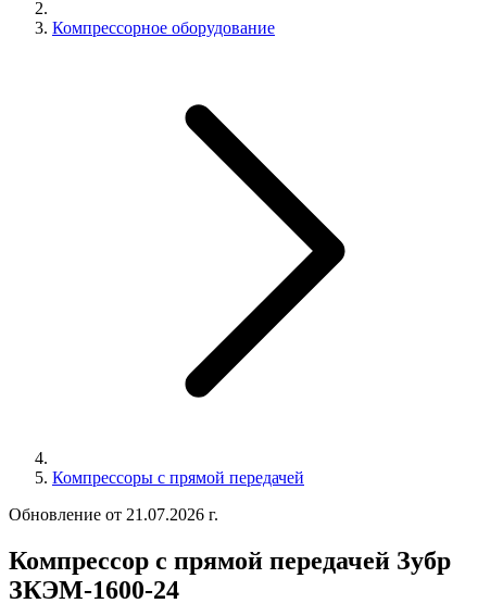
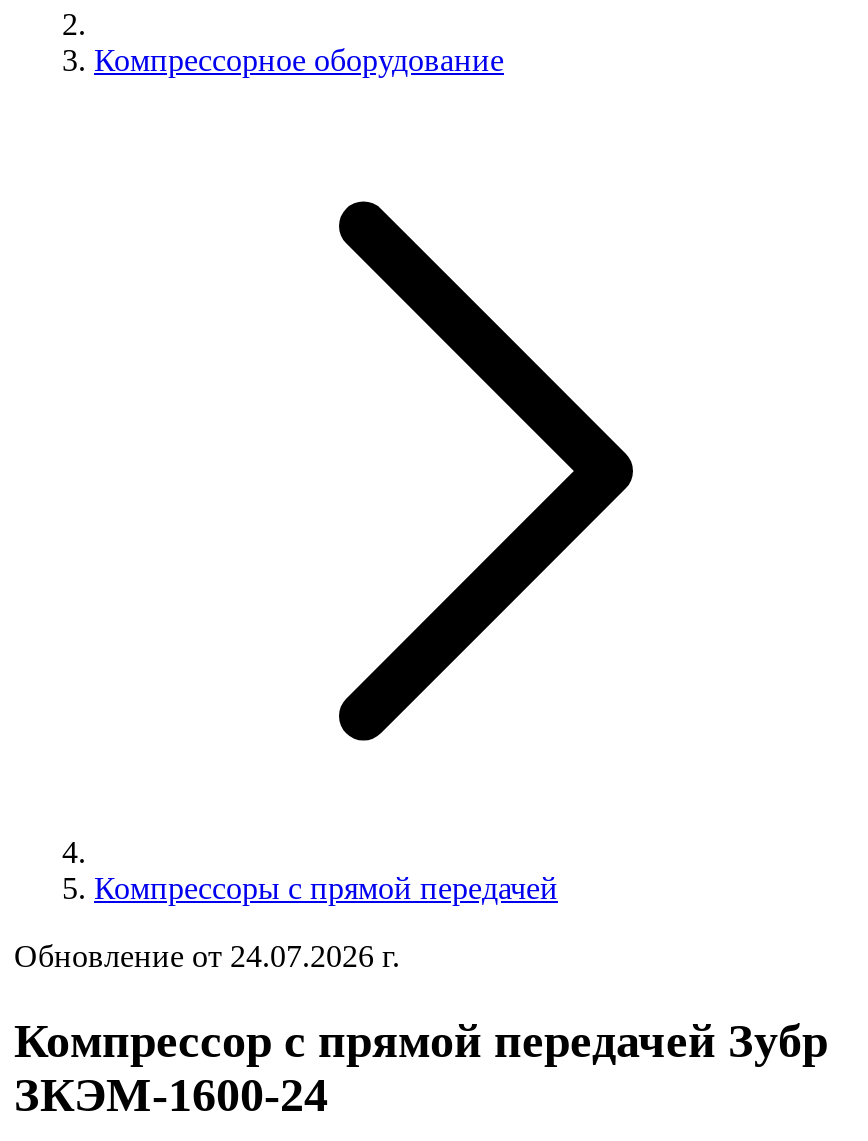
[9,505,218,524] Обновление от 21.07.2026 г. -> [14,939,400,973] Обновление от 24.07.2026 г.

